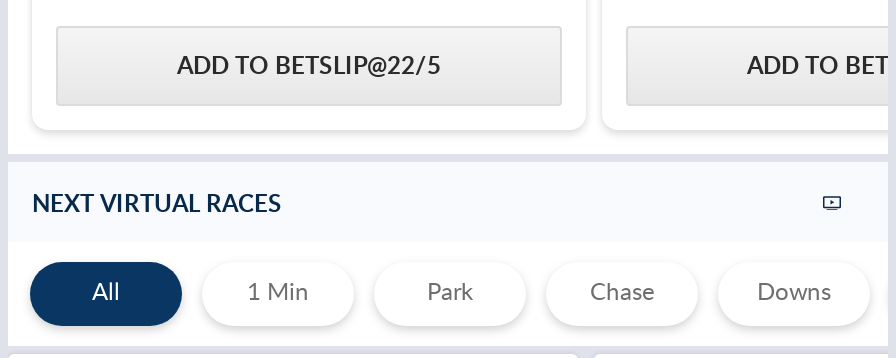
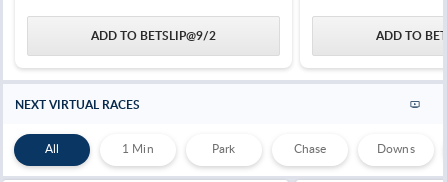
[177,48,441,82] ADD TO BETSLIP@22/5 -> [91,27,216,44] ADD TO BETSLIP@9/2

